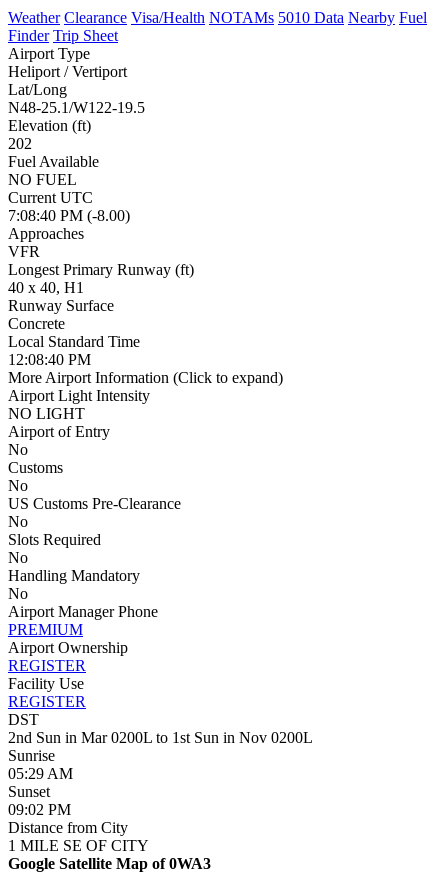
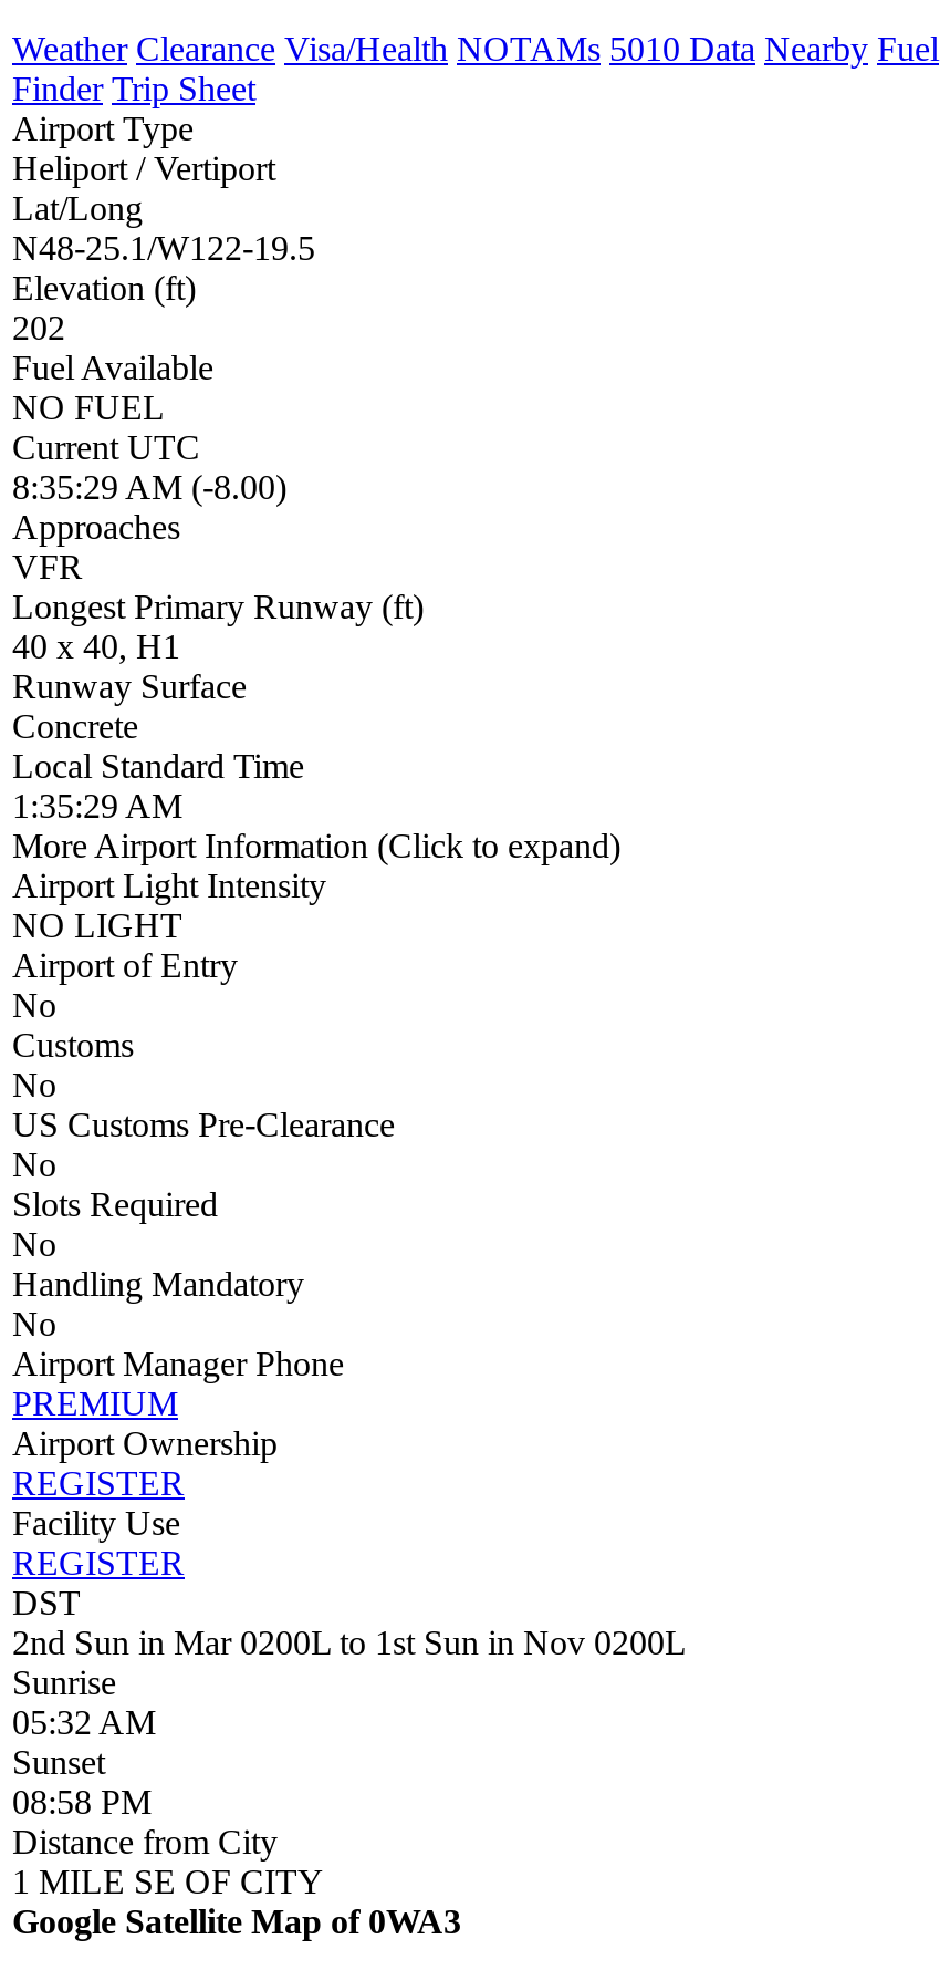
[8,207,134,224] 7:08:40 PM (-8.00) -> [12,469,295,506] 8:35:29 AM (-8.00)
[8,351,95,368] 12:08:40 PM -> [12,788,191,825] 1:35:29 AM
[8,765,73,782] 05:29 AM -> [12,1704,156,1742] 05:32 AM
[8,801,71,818] 09:02 PM -> [12,1784,152,1821] 08:58 PM

